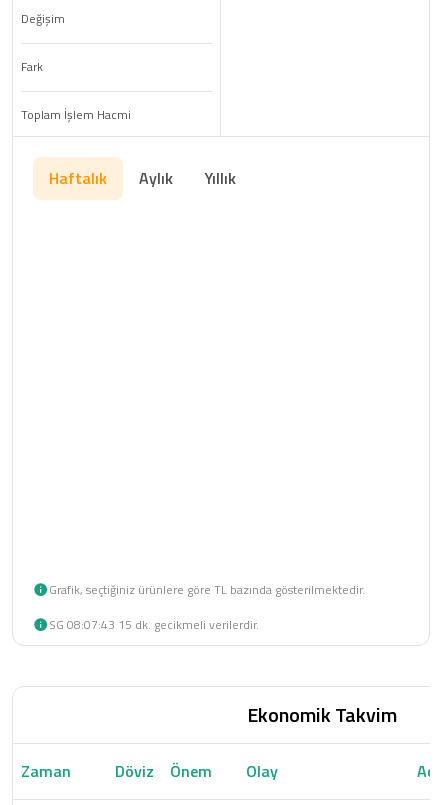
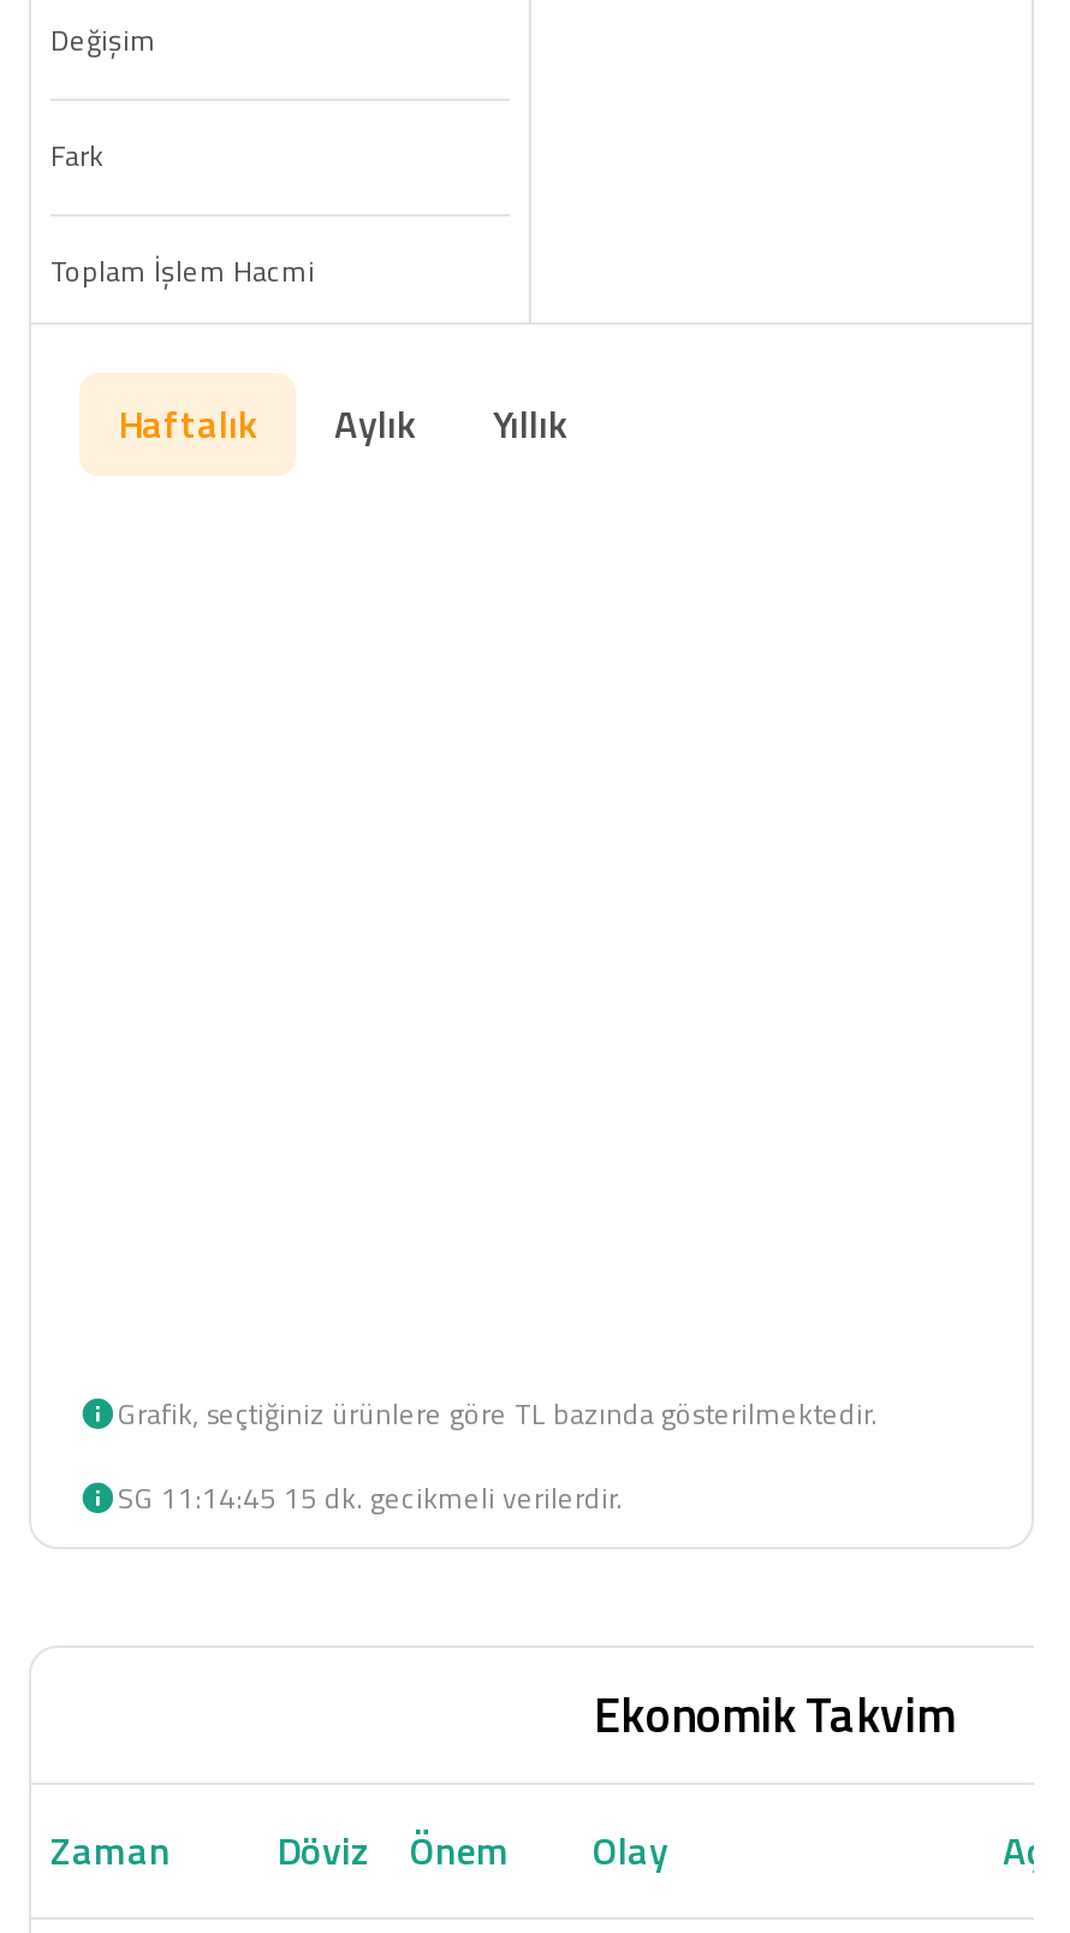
[49,615,259,634] SG 08:07:43 15 dk. gecikmeli verilerdir. -> [118,1475,623,1520] SG 11:14:45 15 dk. gecikmeli verilerdir.

